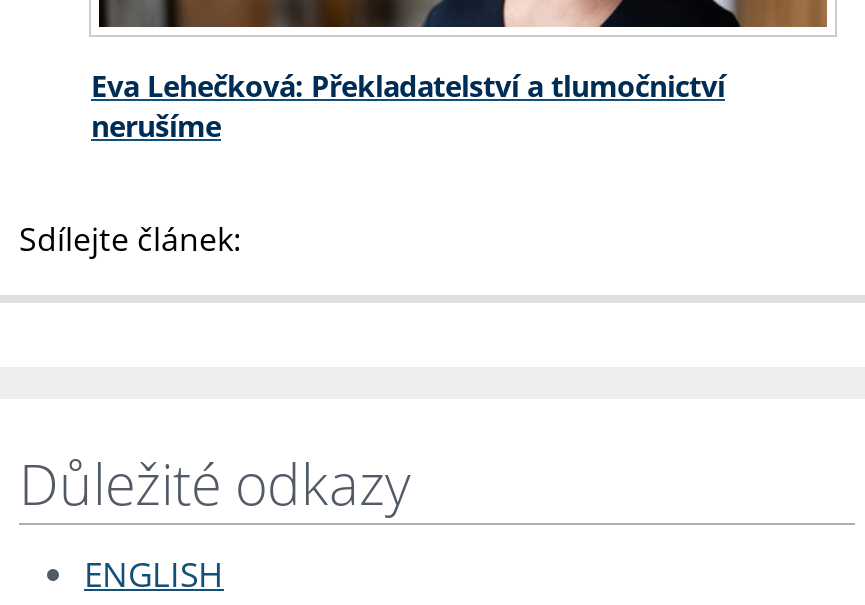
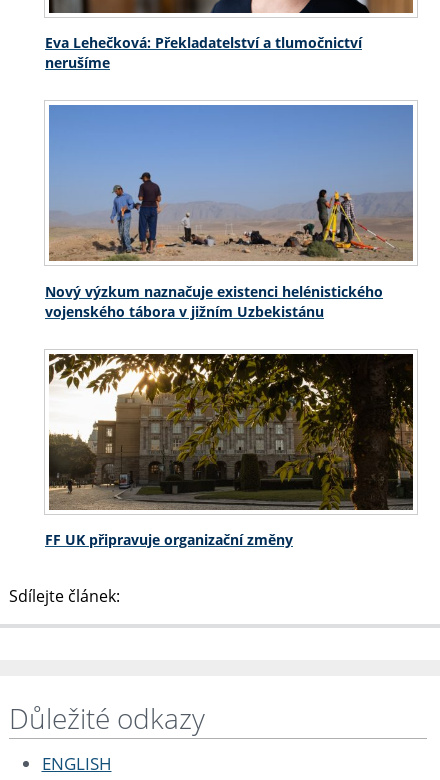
none -> [45,104,414,320] [image] | Nový výzkum naznačuje existenci helénistického | vojenského tábora v jižním Uzbekistánu
none -> [45,353,414,549] [image] | FF UK připravuje organizační změny

